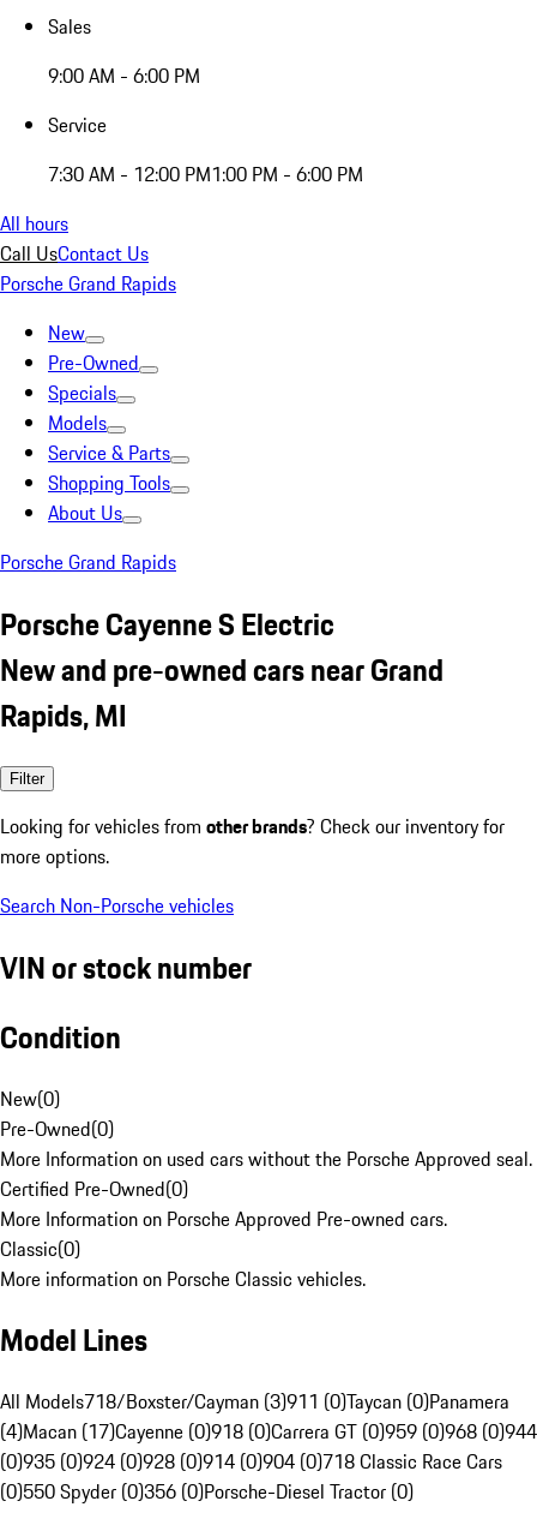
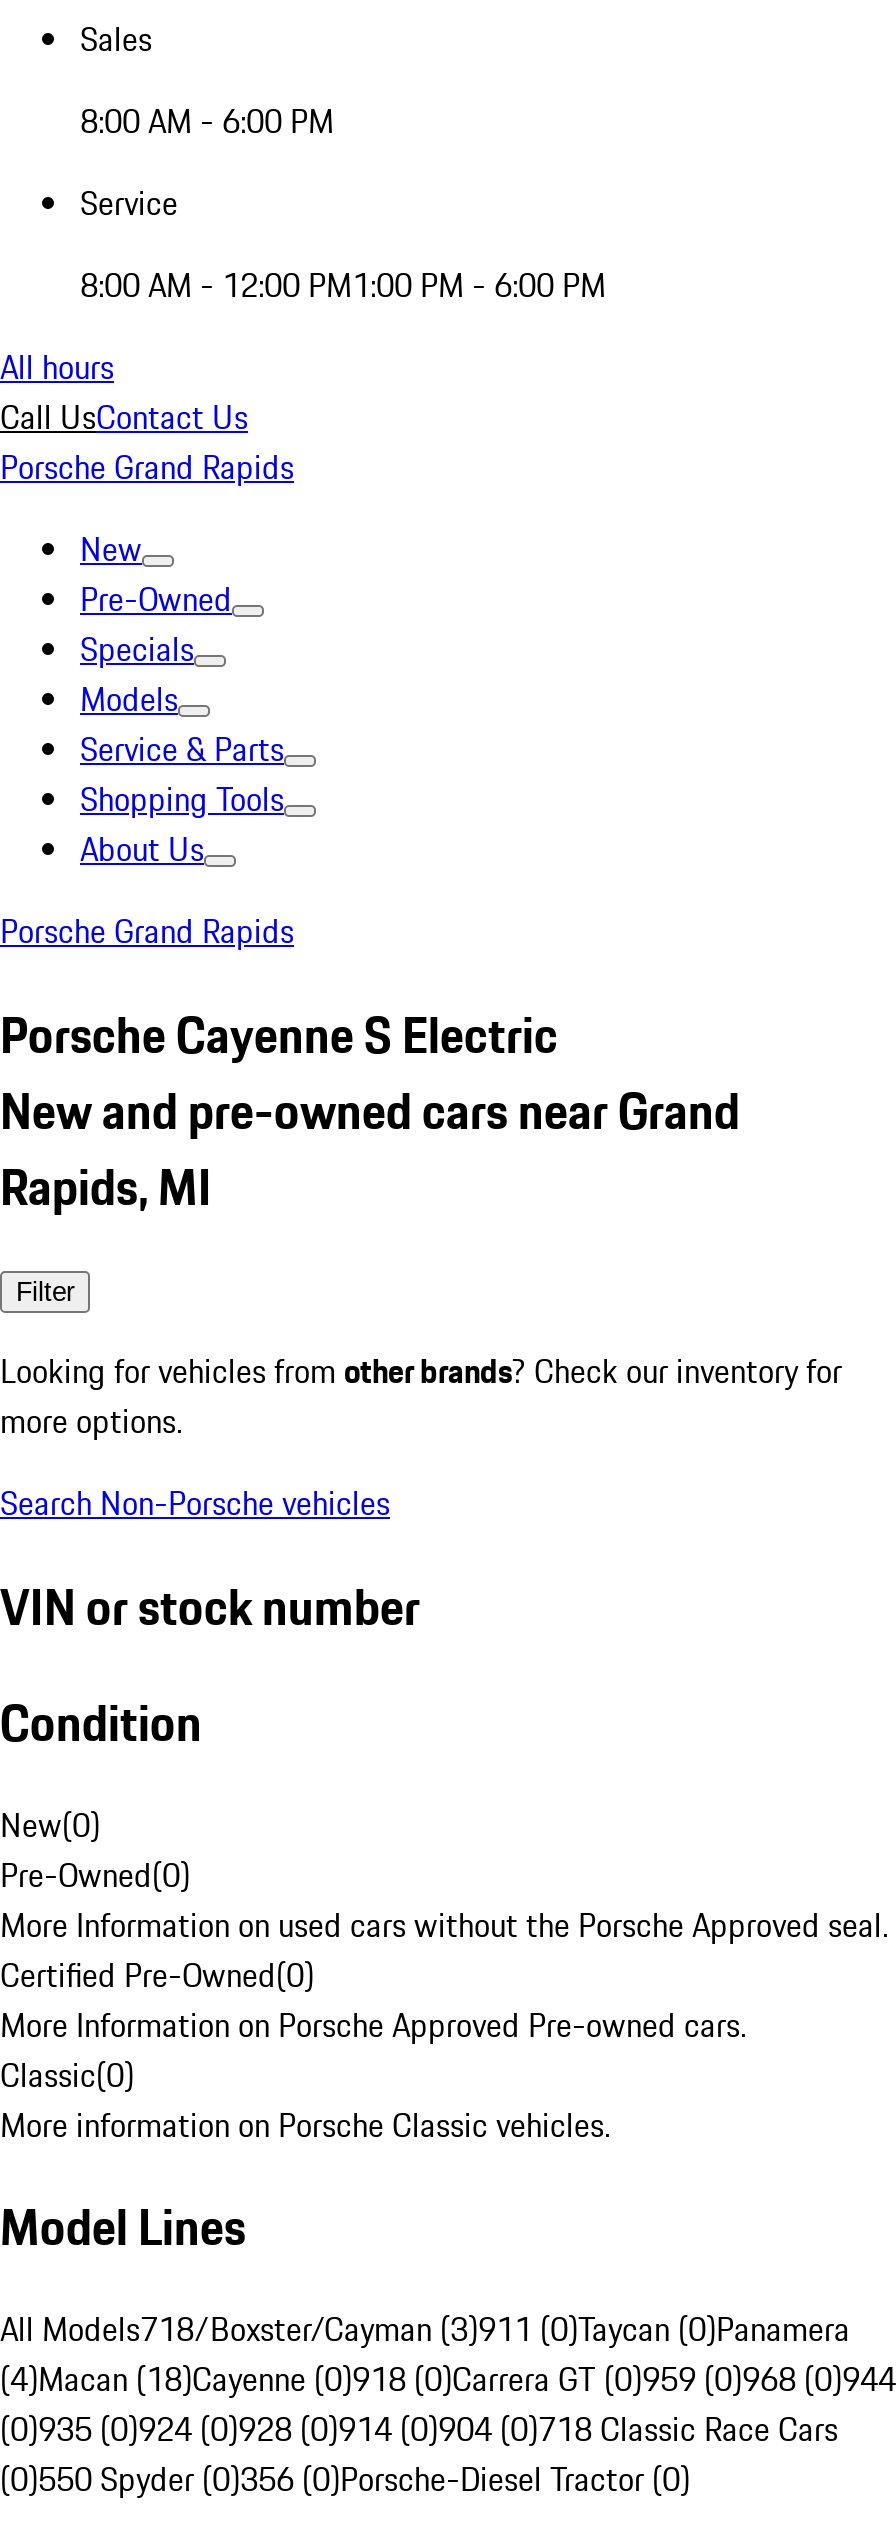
[48,61,200,90] 9:00 AM - 6:00 PM -> [80,97,334,145] 8:00 AM - 6:00 PM
[48,160,363,189] 7:30 AM - 12:00 PM1:00 PM - 6:00 PM -> [80,261,606,309] 8:00 AM - 12:00 PM1:00 PM - 6:00 PM
[0,1417,537,1446] (4)Macan (17)Cayenne (0)918 (0)Carrera GT (0)959 (0)968 (0)944 -> [0,2356,896,2404] (4)Macan (18)Cayenne (0)918 (0)Carrera GT (0)959 (0)968 (0)944

